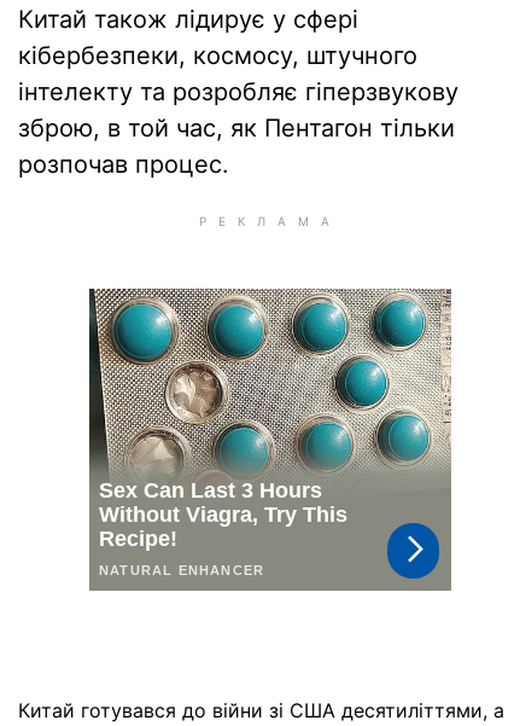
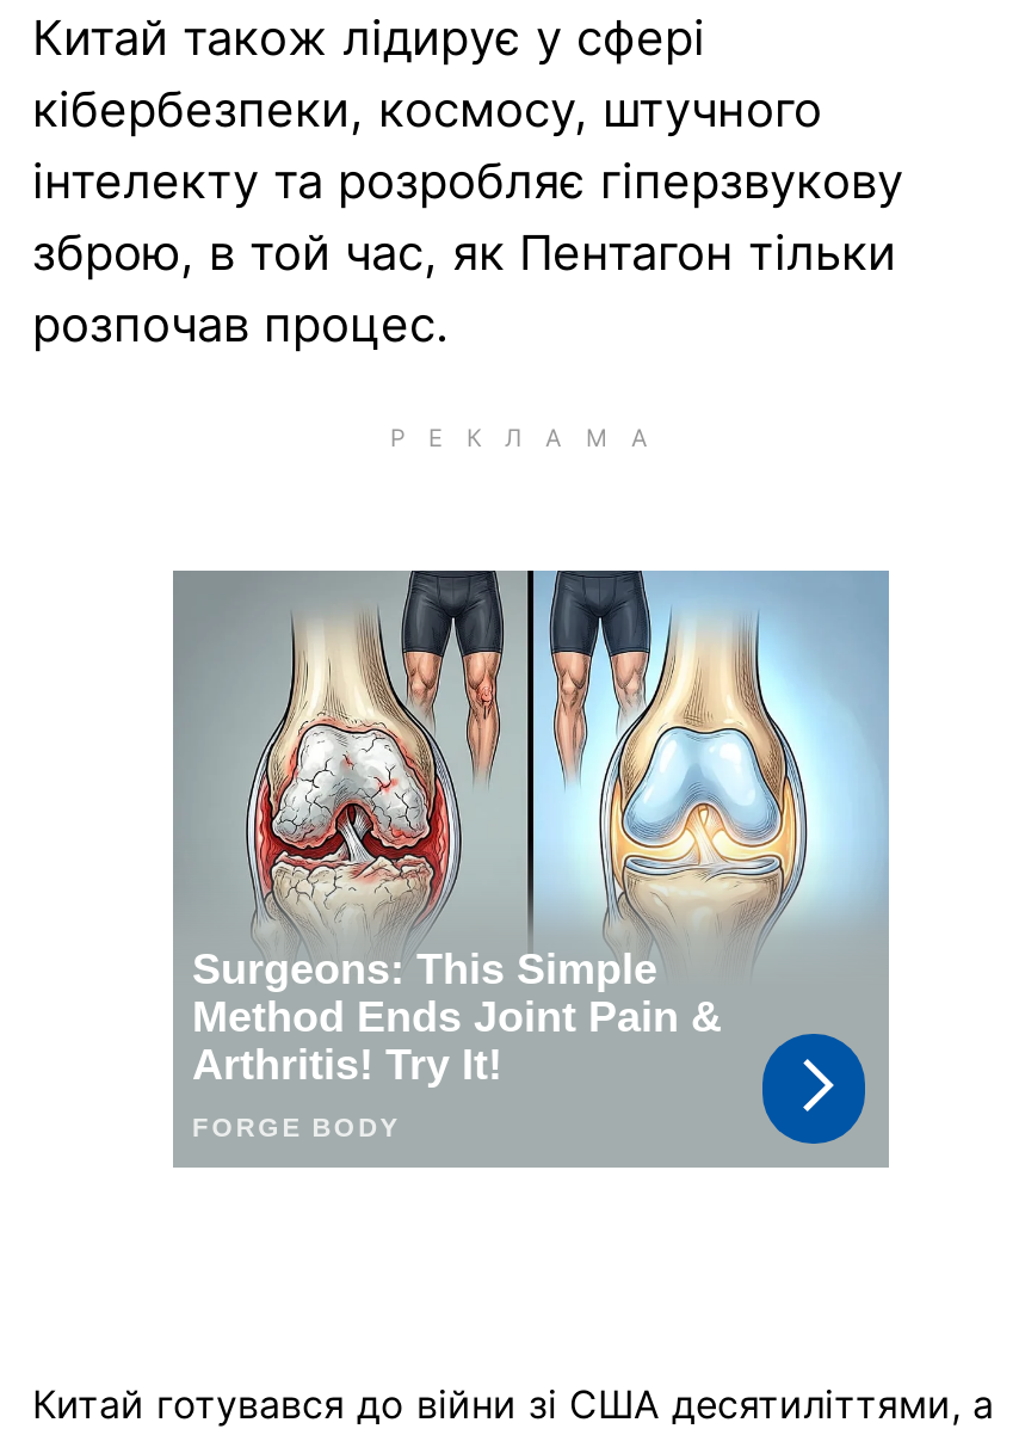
[89,288,451,589] [image] -> [171,568,889,1168] [image]

